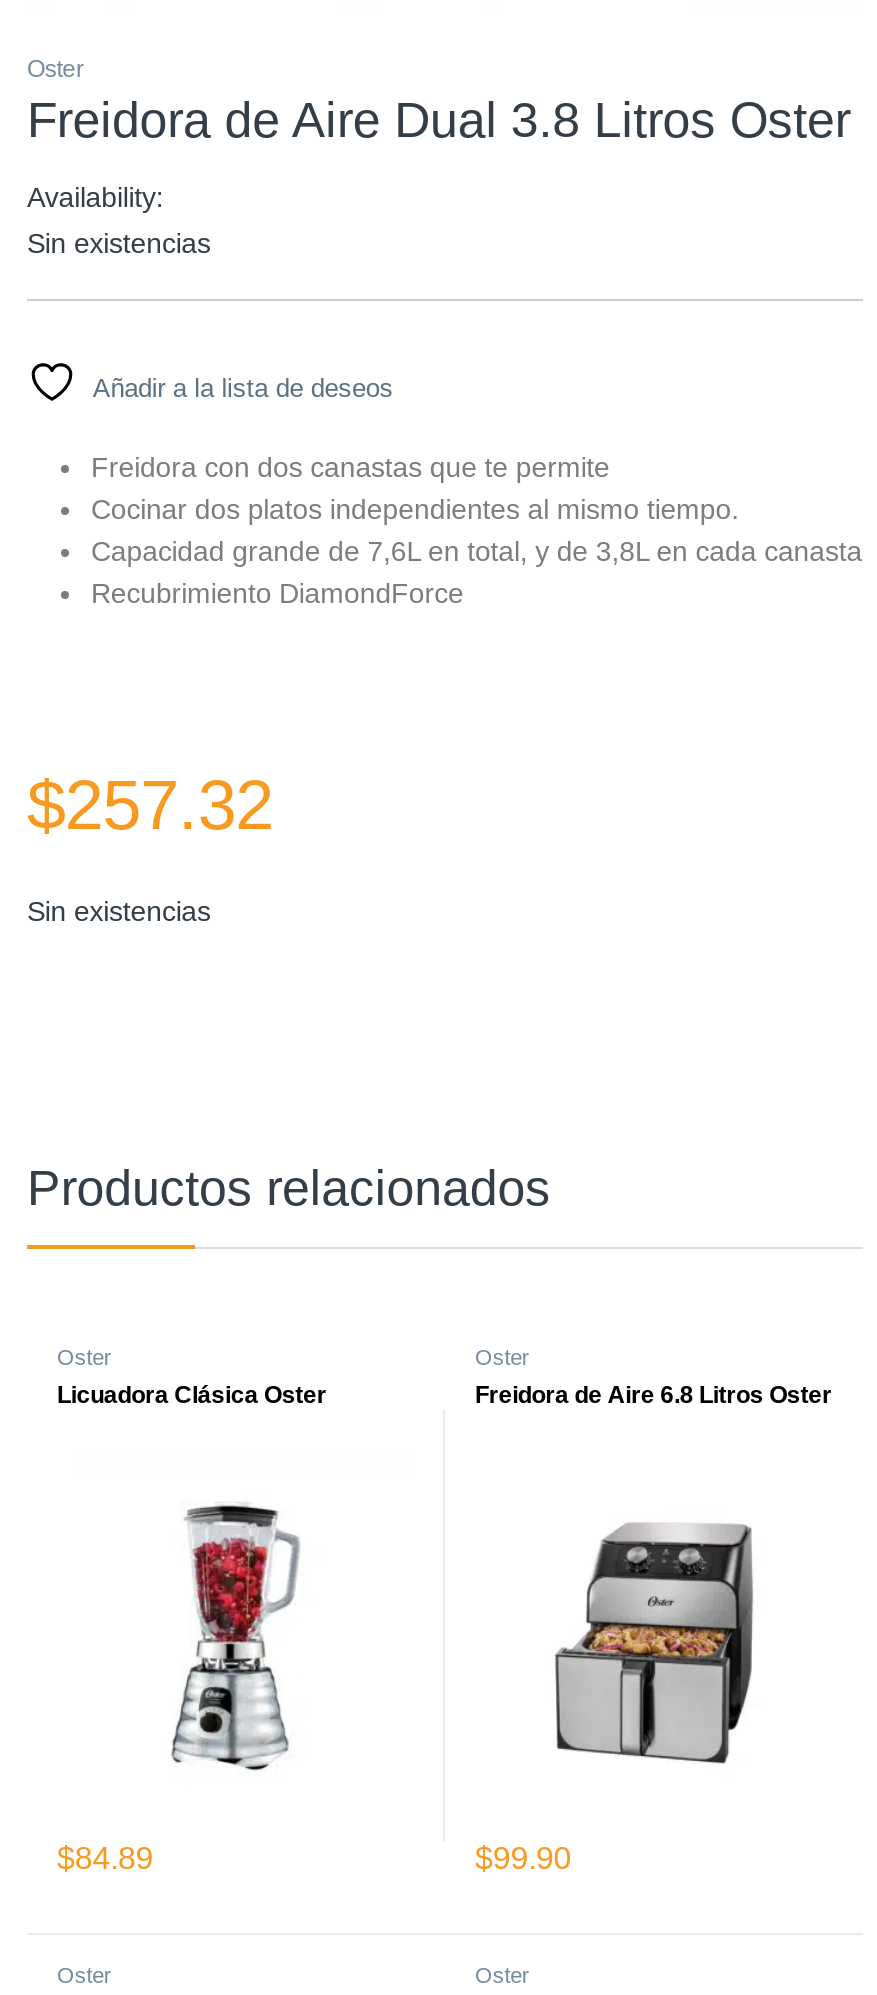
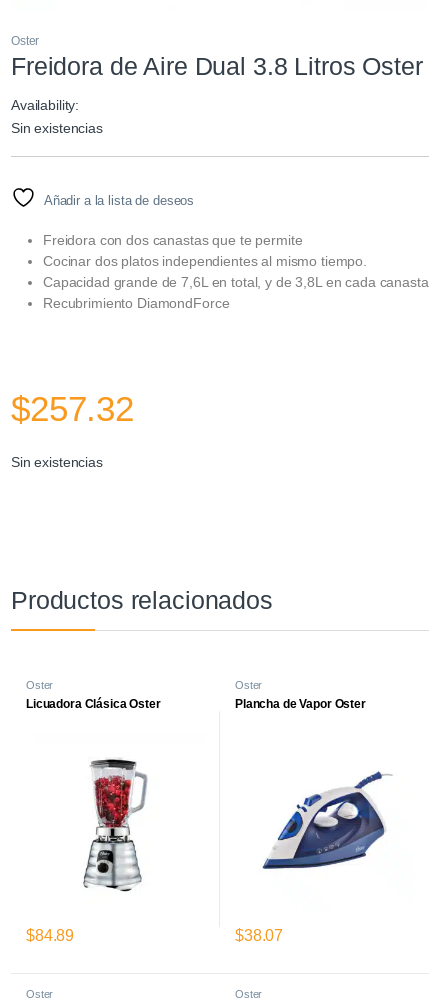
[475,1381,832,1409] Freidora de Aire 6.8 Litros Oster -> [235,697,366,711] Plancha de Vapor Oster
[475,1521,779,1874] [image] | $99.90 -> [235,768,392,943] [image] | $38.07

